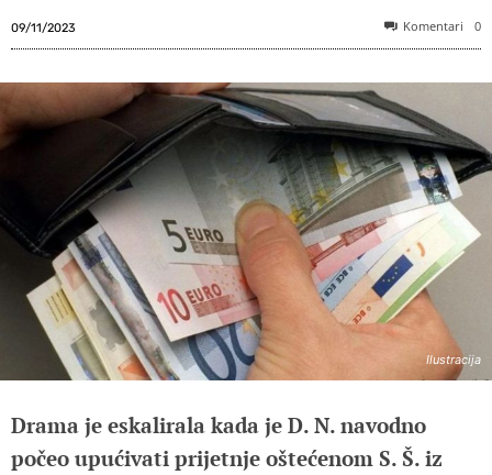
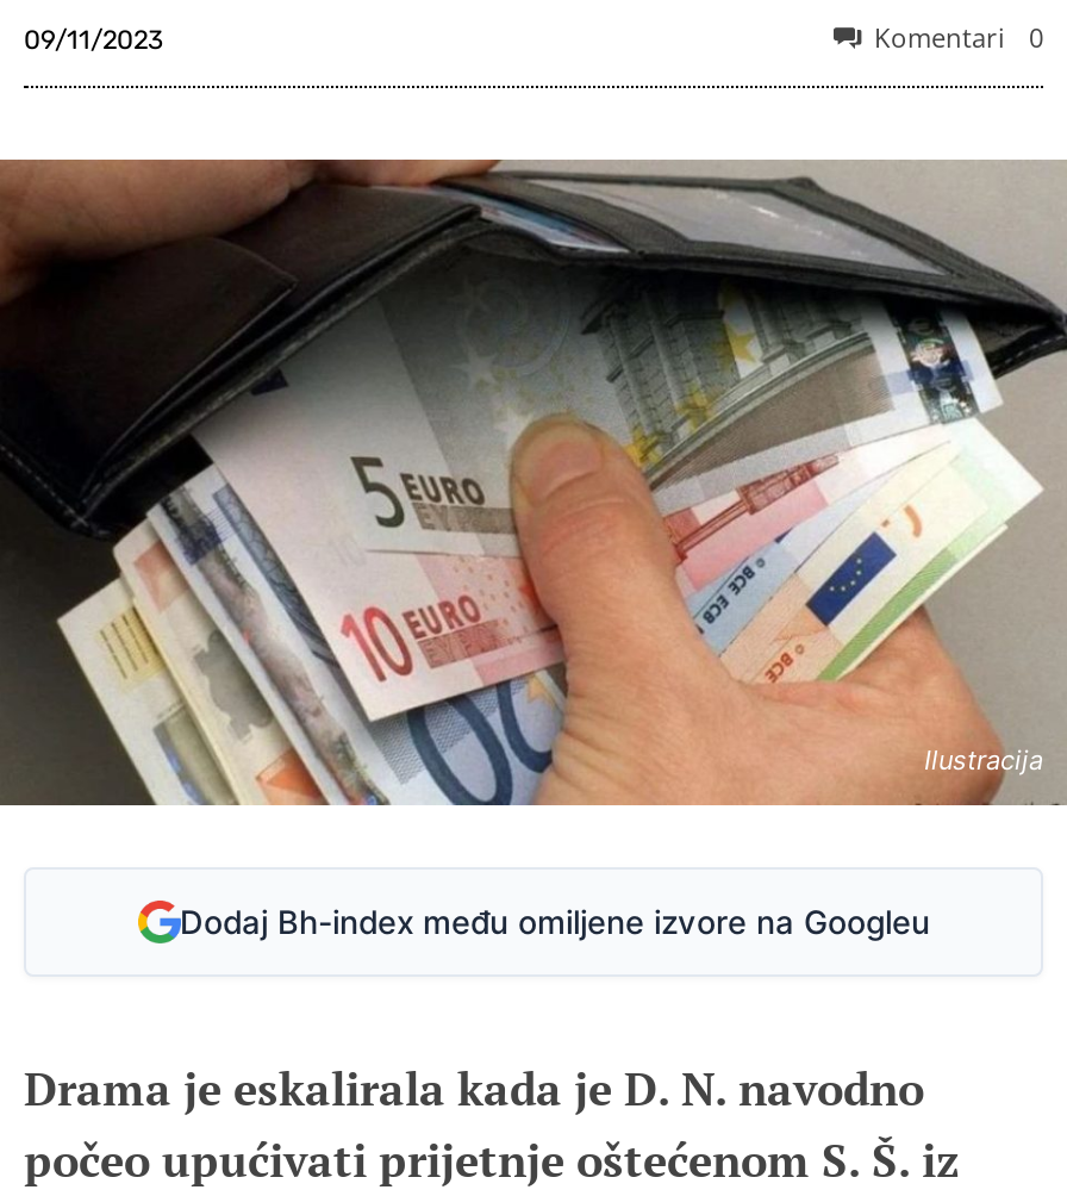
none -> [180,902,930,940] Dodaj Bh-index među omiljene izvore na Googleu

